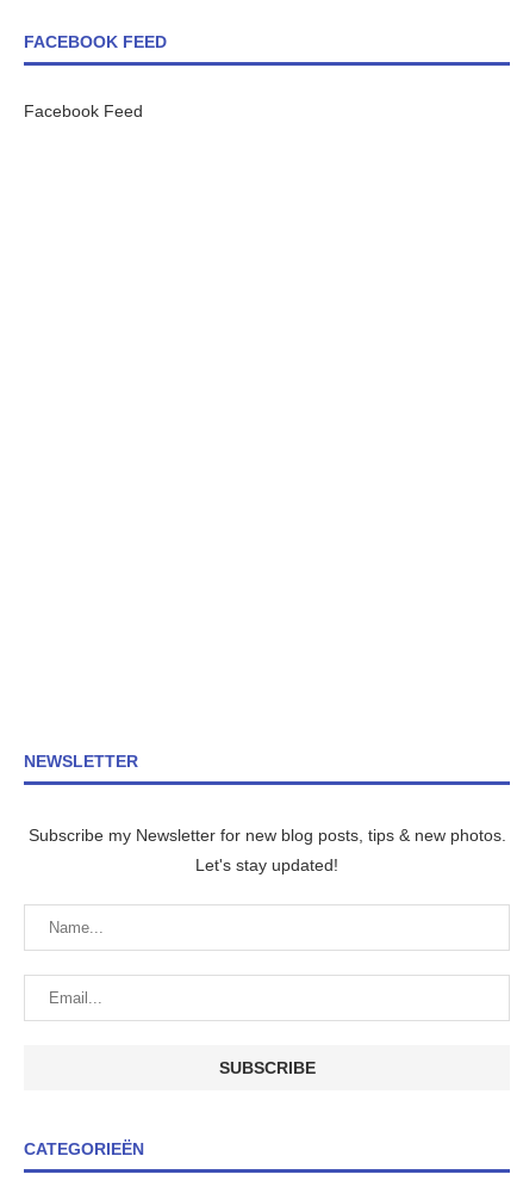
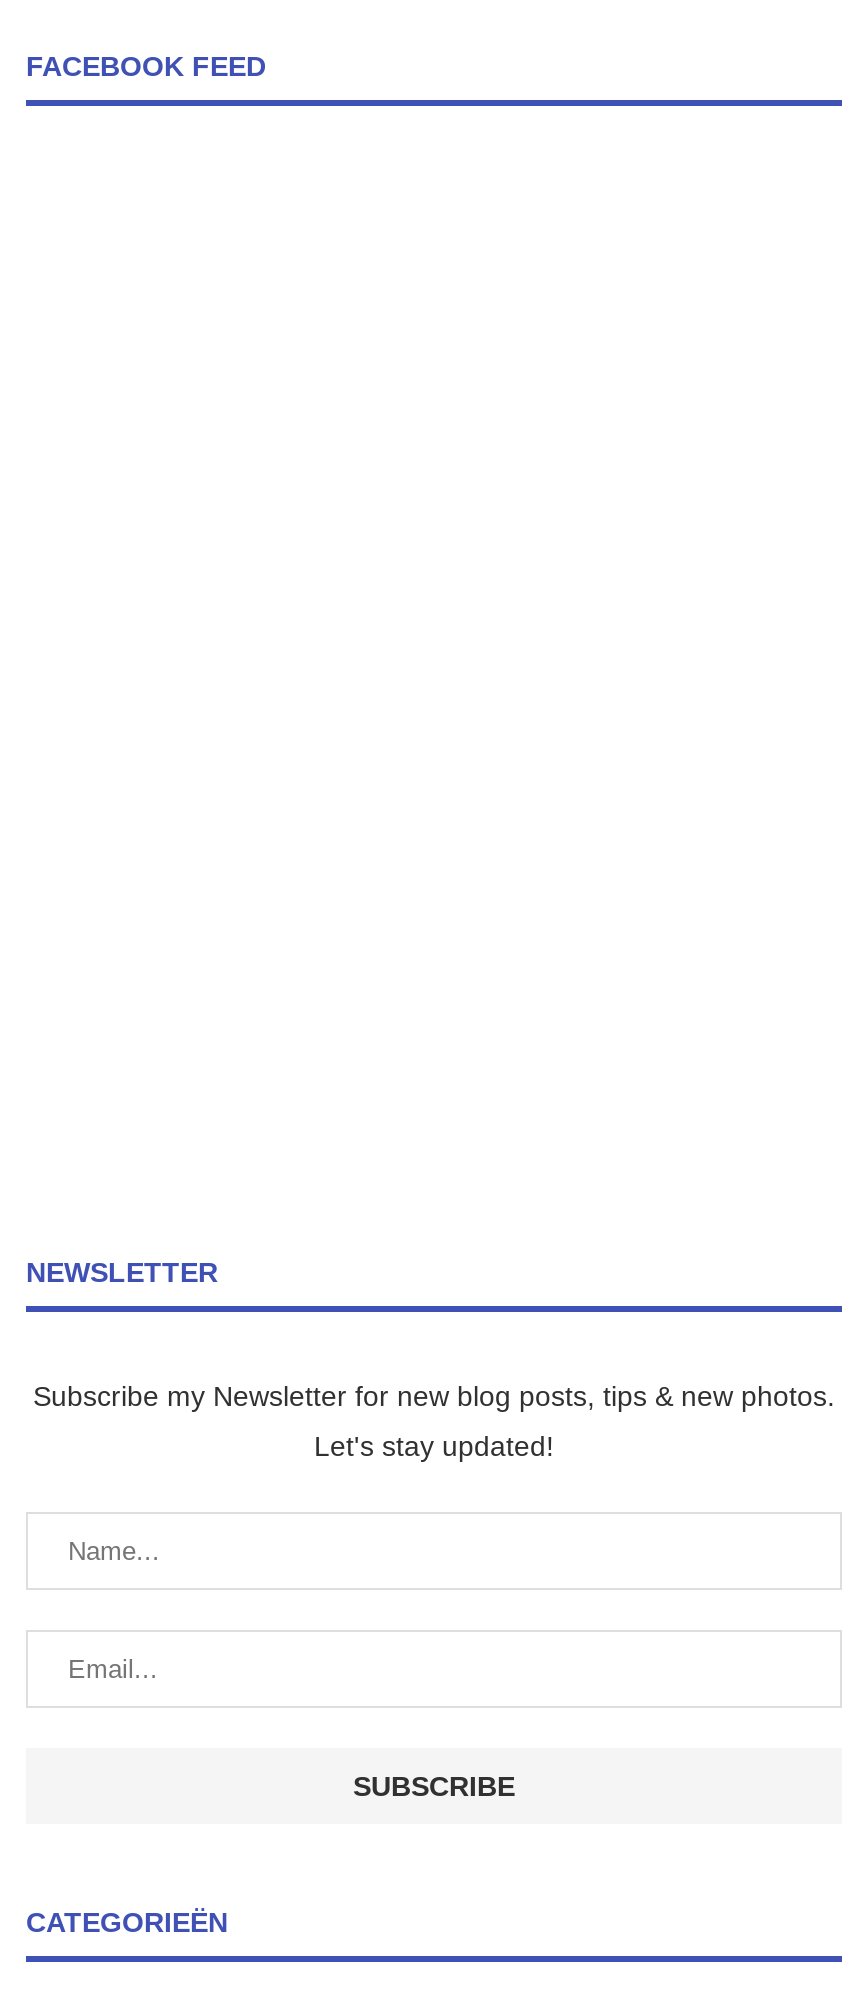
[24,102,143,121] Facebook Feed -> none

